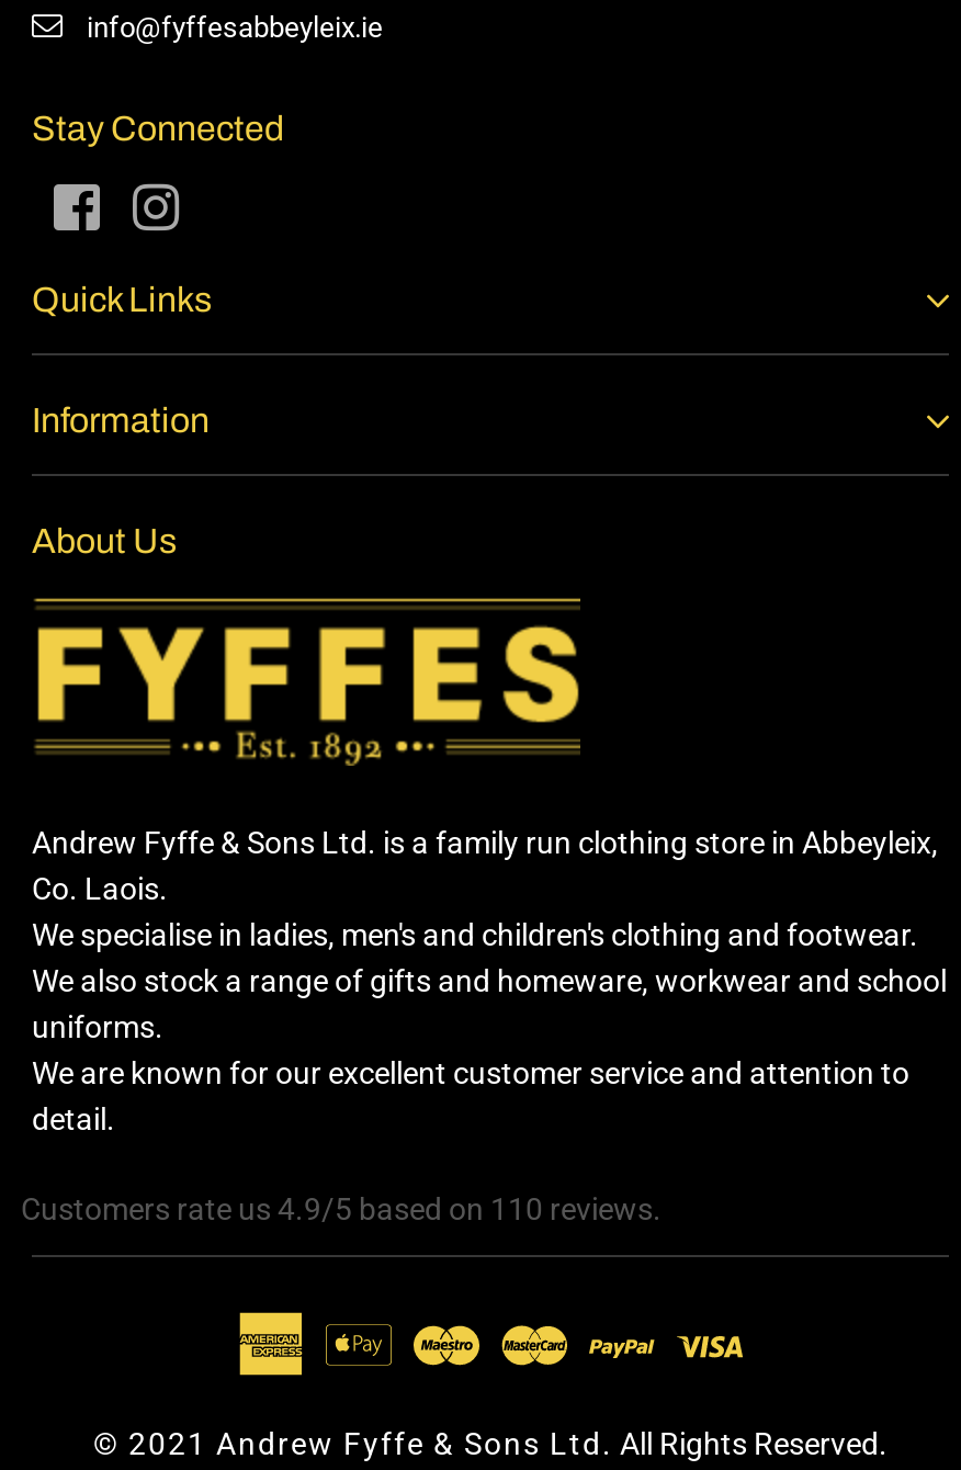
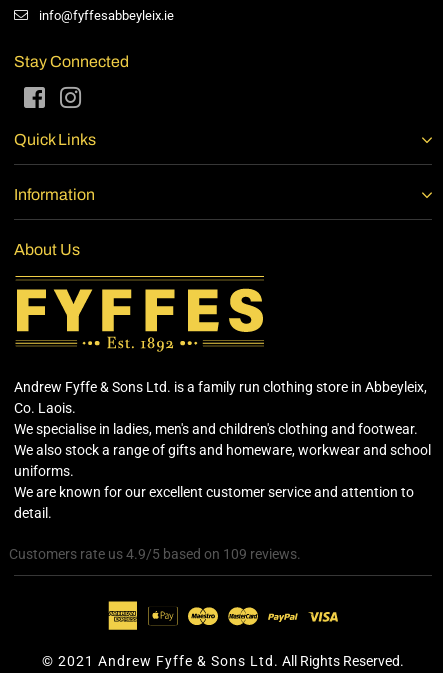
[21,1192,662,1227] Customers rate us 4.9/5 based on 110 reviews. -> [9,546,301,562] Customers rate us 4.9/5 based on 109 reviews.

